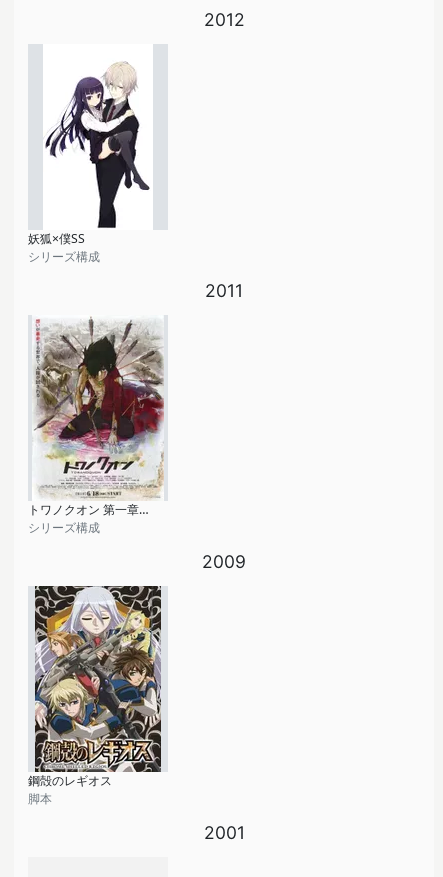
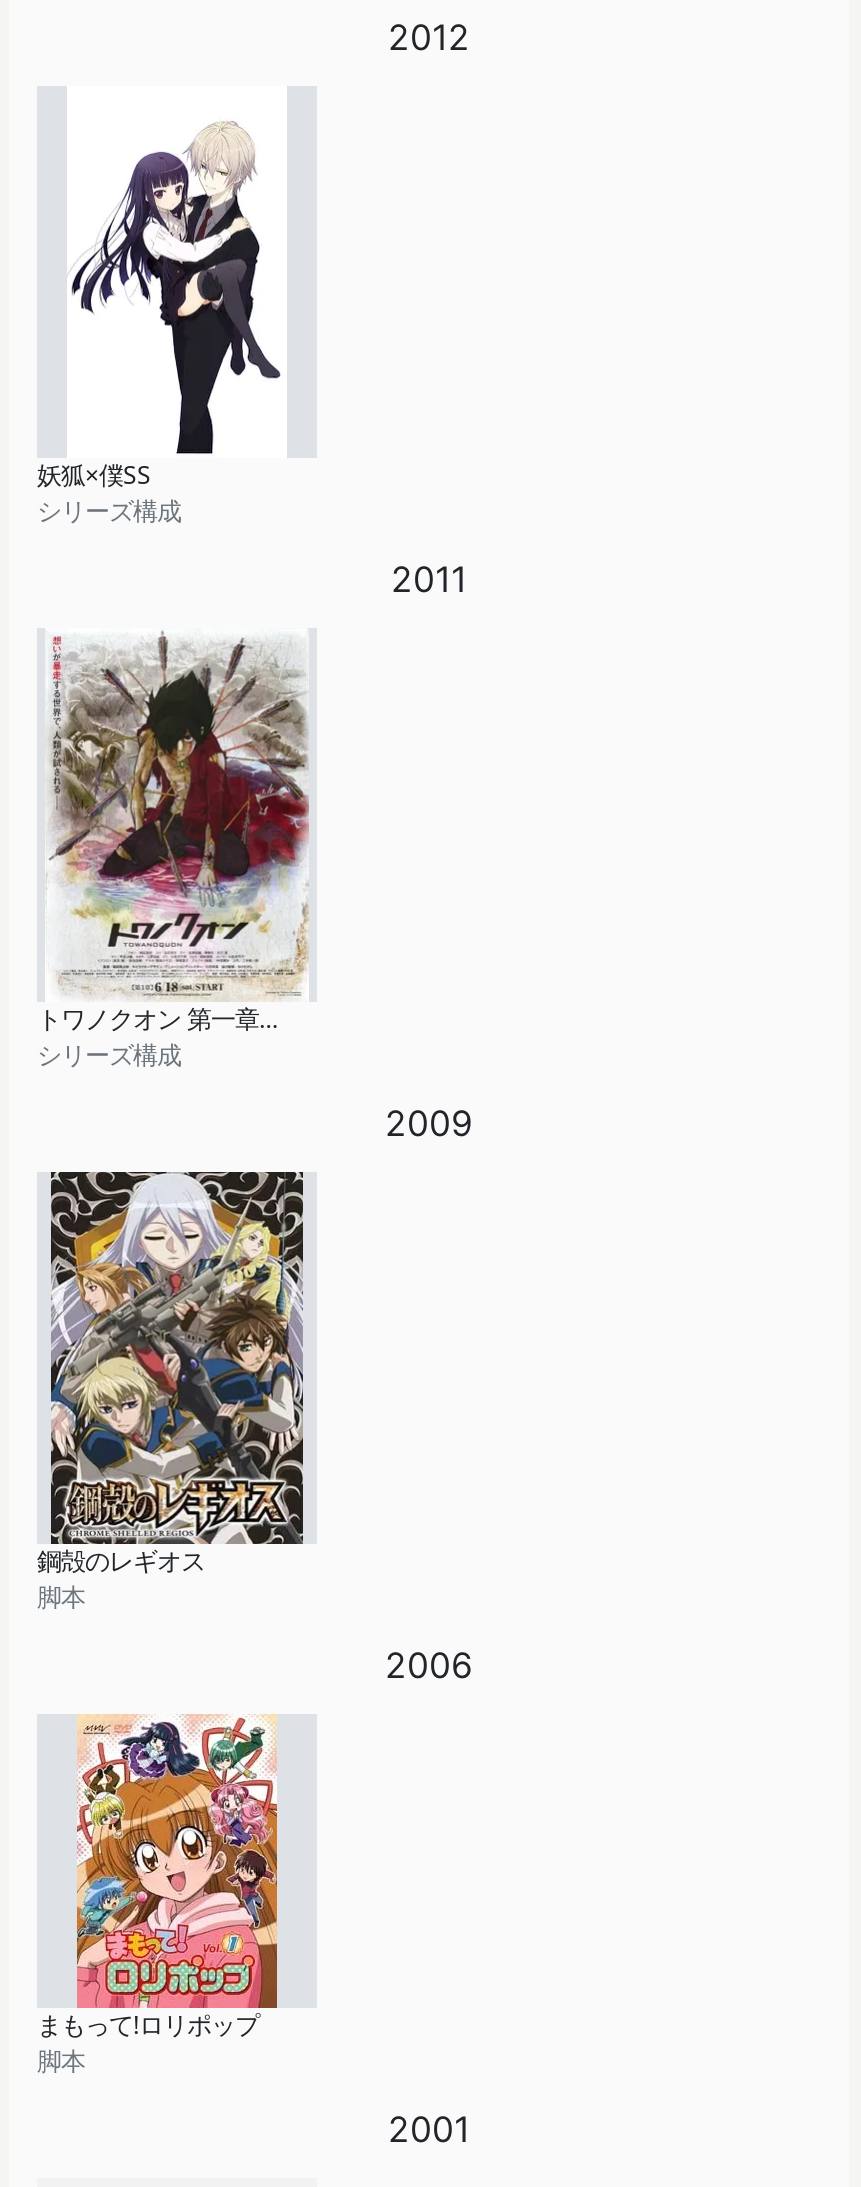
none -> [37,1712,279,2078] [image] | まもって!ロリポップ | 脚本
none -> [385,1644,473,1686] 2006

